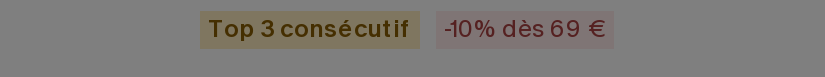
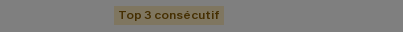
[444,13,606,45] -10% dès 69 € -> none

